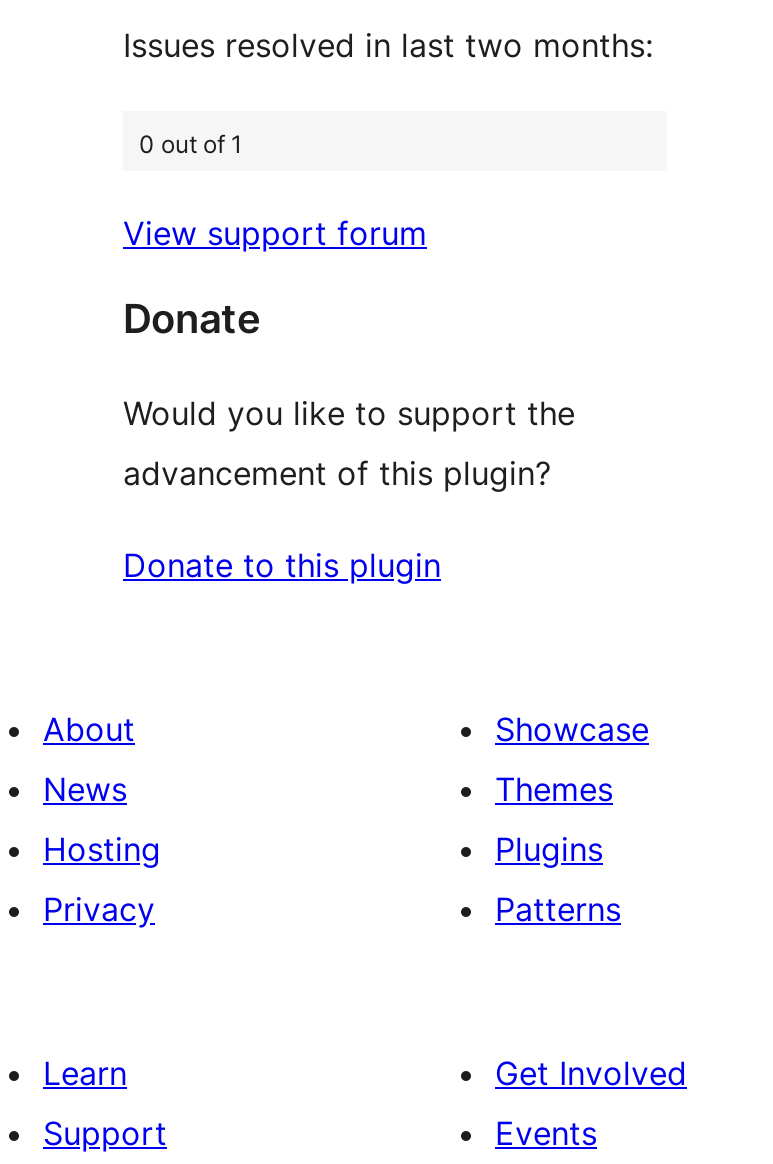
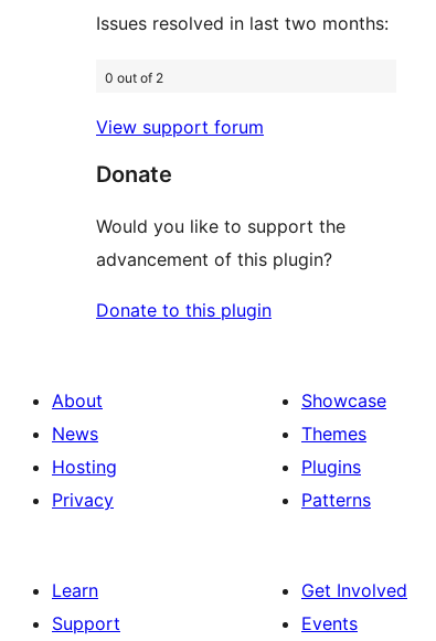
[139,130,243,160] 0 out of 1 -> [105,70,163,86] 0 out of 2

